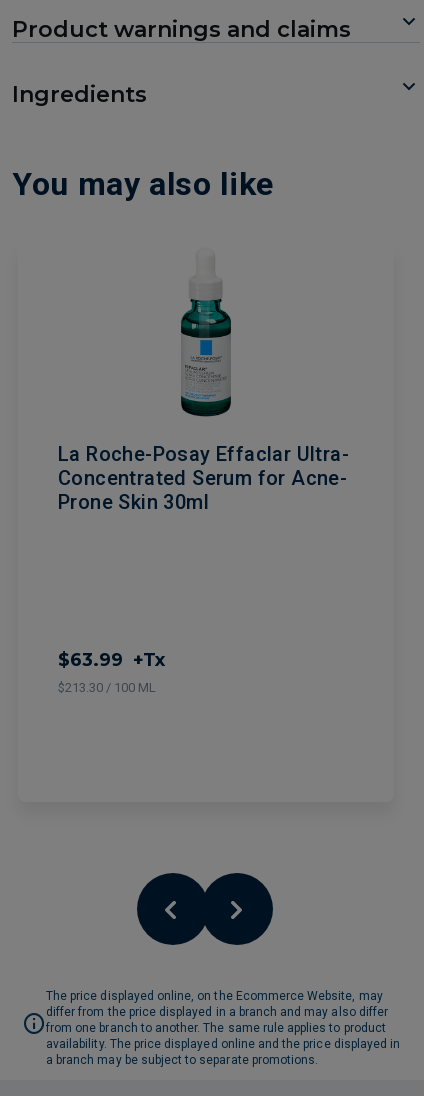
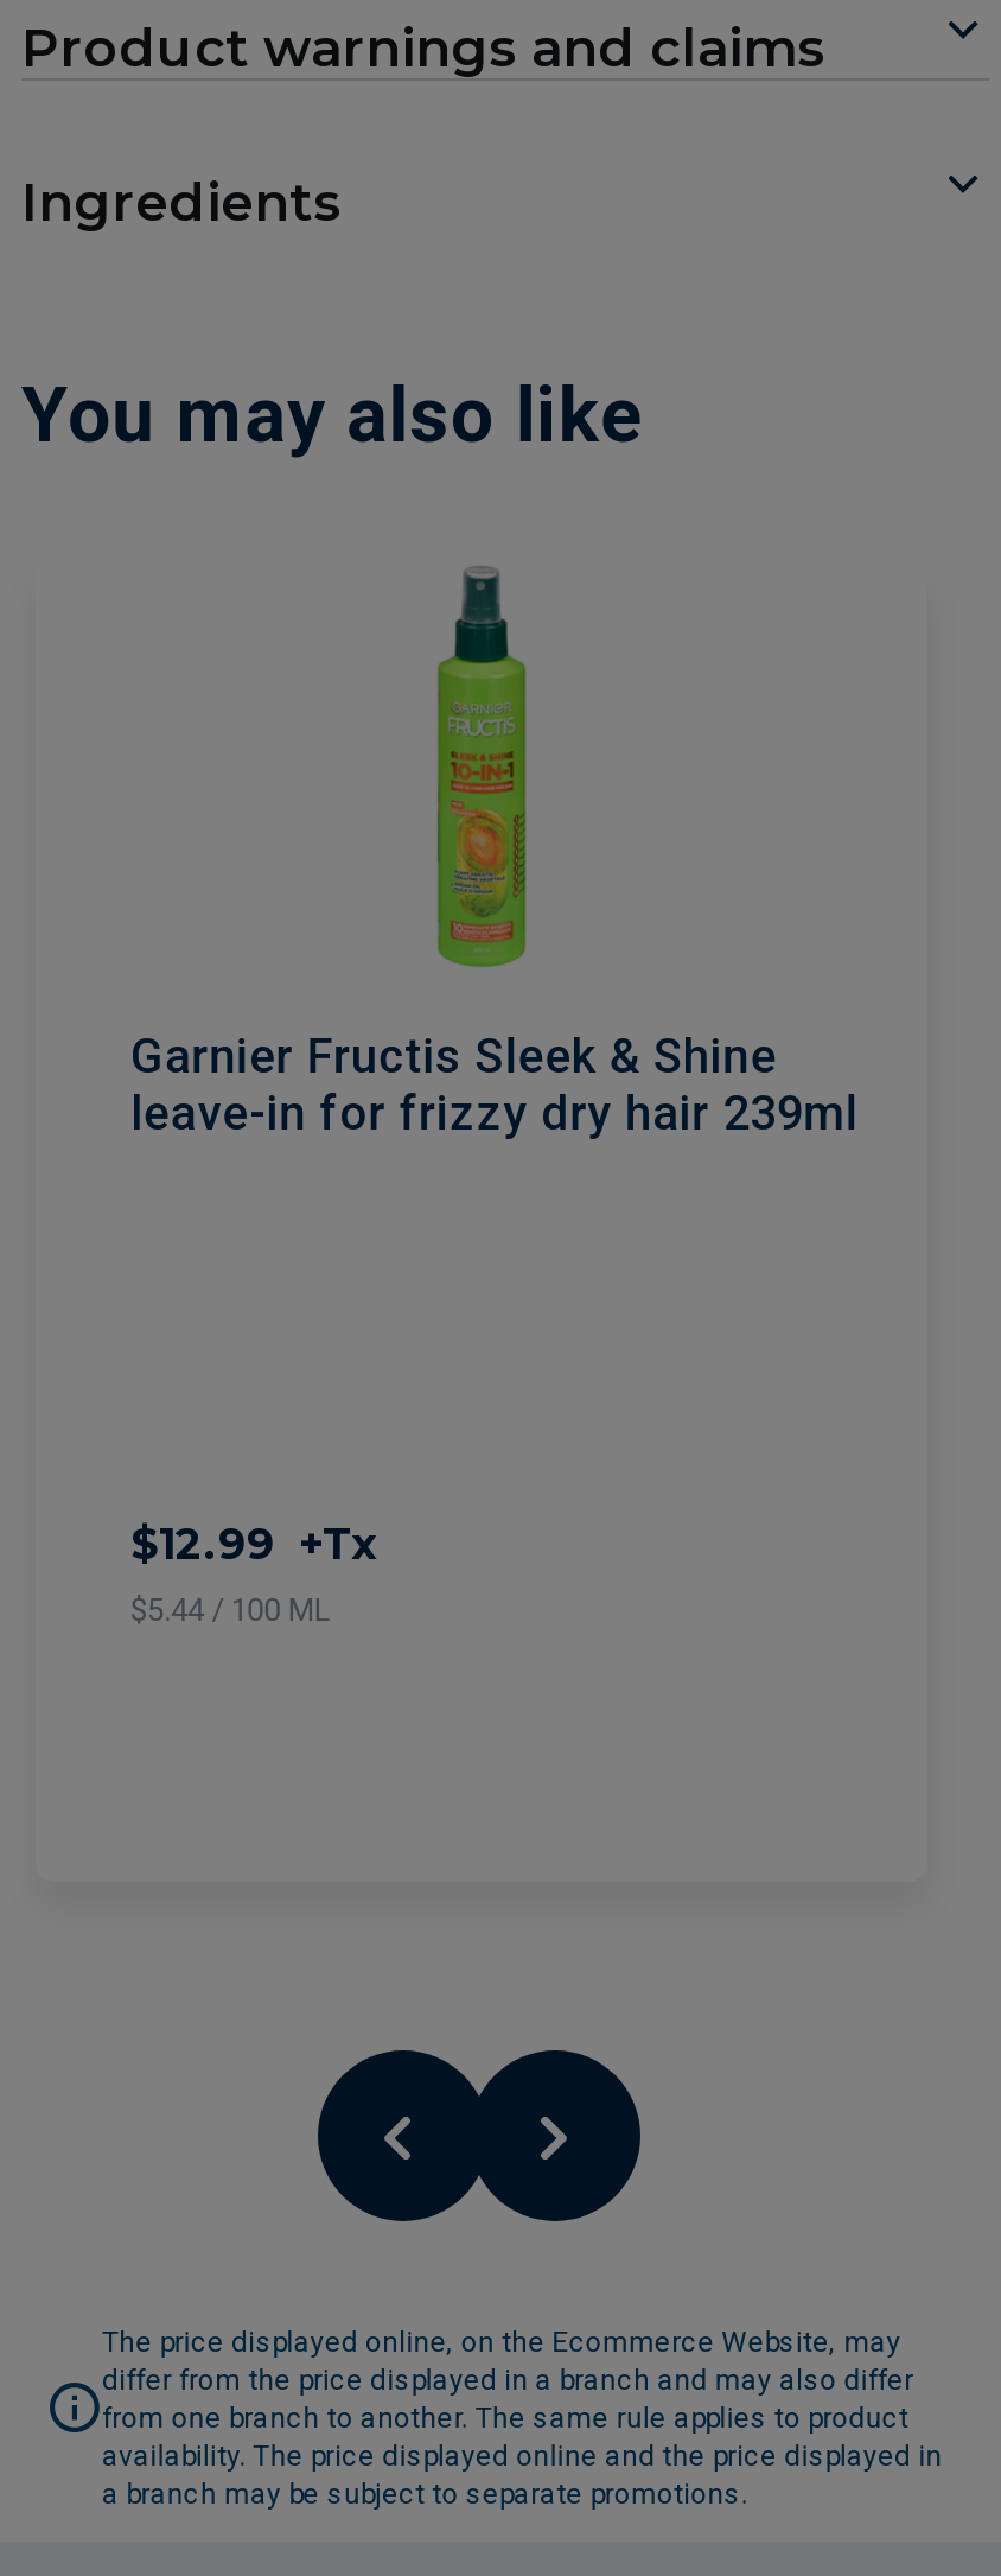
[58,249,349,514] [image] | La Roche-Posay Effaclar Ultra- | Concentrated Serum for Acne- | Prone Skin 30ml -> [130,567,858,1141] [image] | Garnier Fructis Sleek & Shine | leave-in for frizzy dry hair 239ml
[58,649,165,695] $63.99 +Tx | $213.30 / 100 ML -> [130,1518,375,1627] $12.99 +Tx | $5.44 / 100 ML

